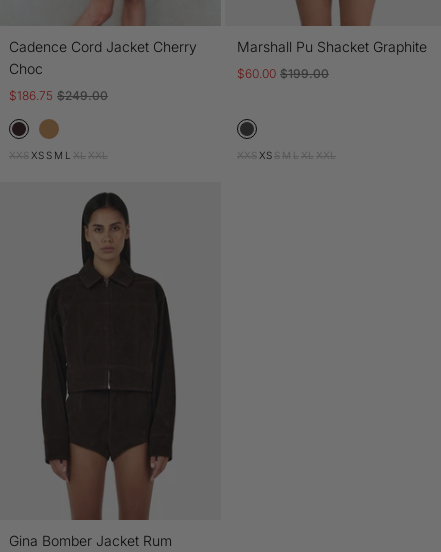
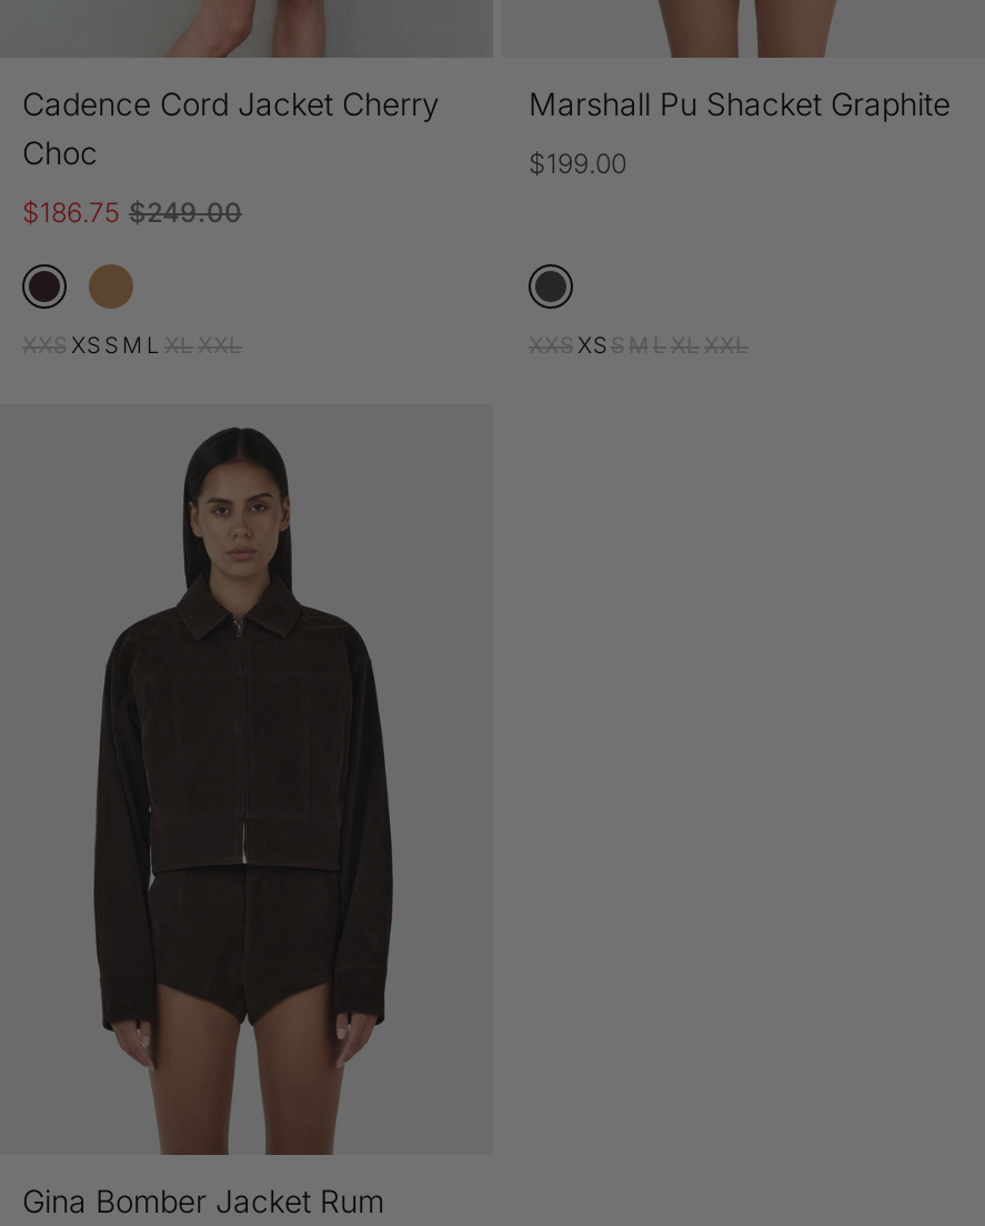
[237,66,329,81] $60.00 $199.00 -> [529,147,626,181] $199.00

